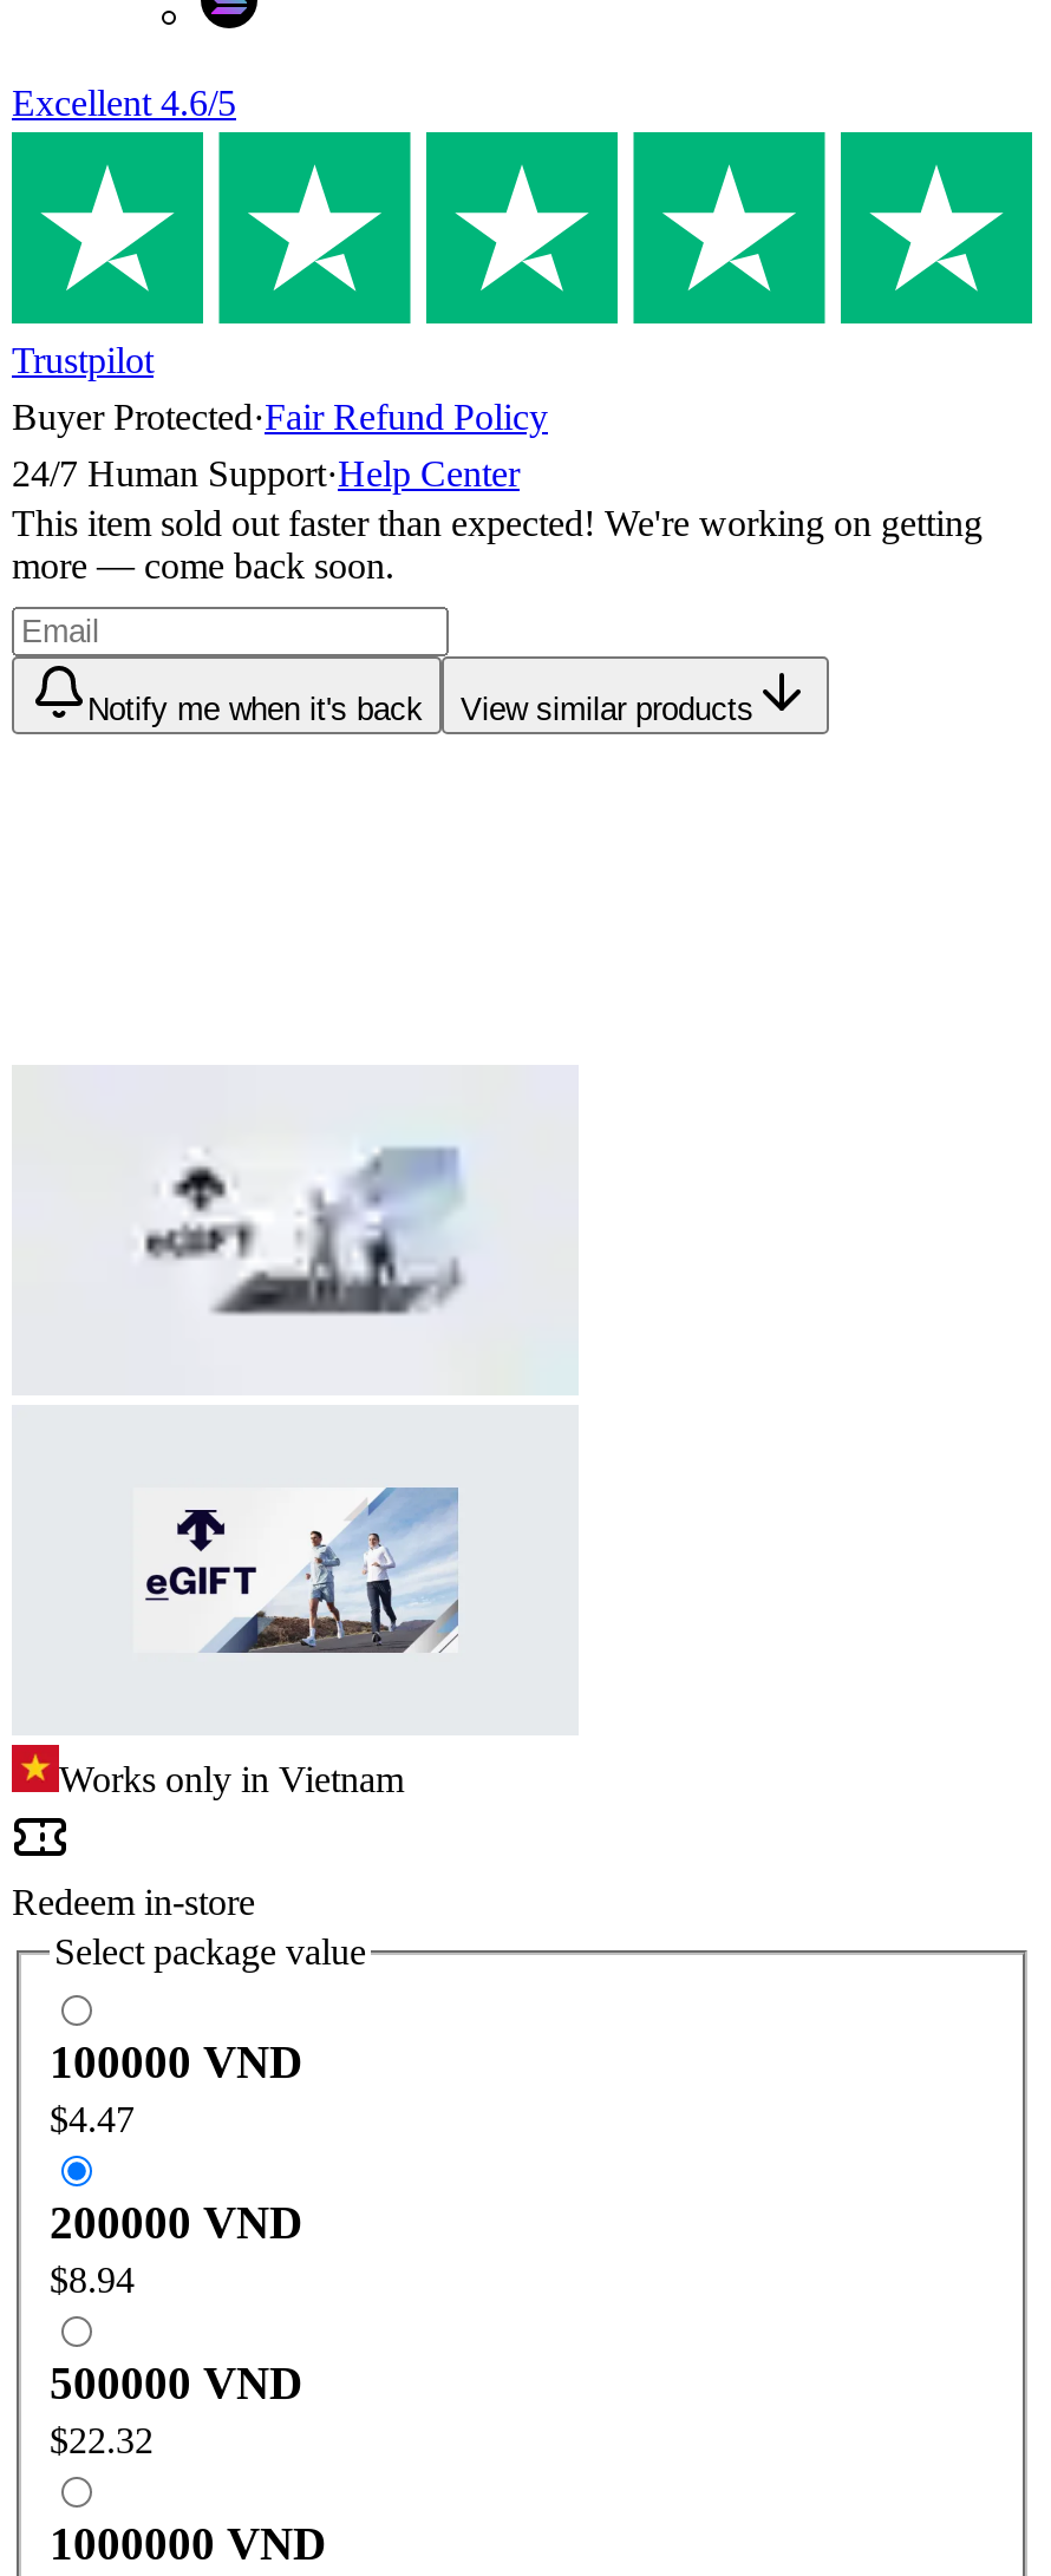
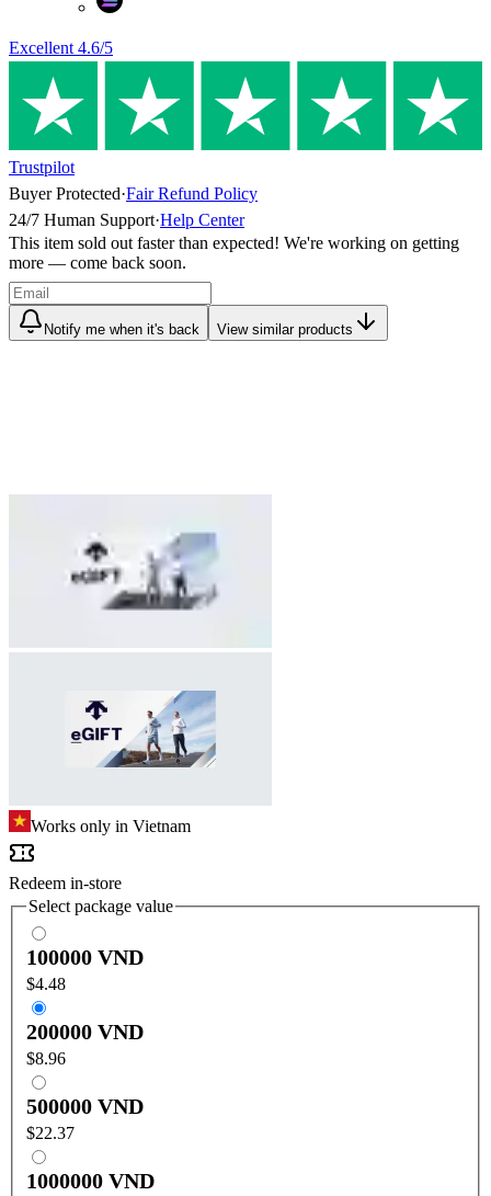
[50,2098,135,2138] $4.47 -> [26,974,66,993] $4.48
[50,2259,135,2299] $8.94 -> [26,1049,66,1067] $8.96
[50,2419,154,2460] $22.32 -> [26,1123,75,1142] $22.37

